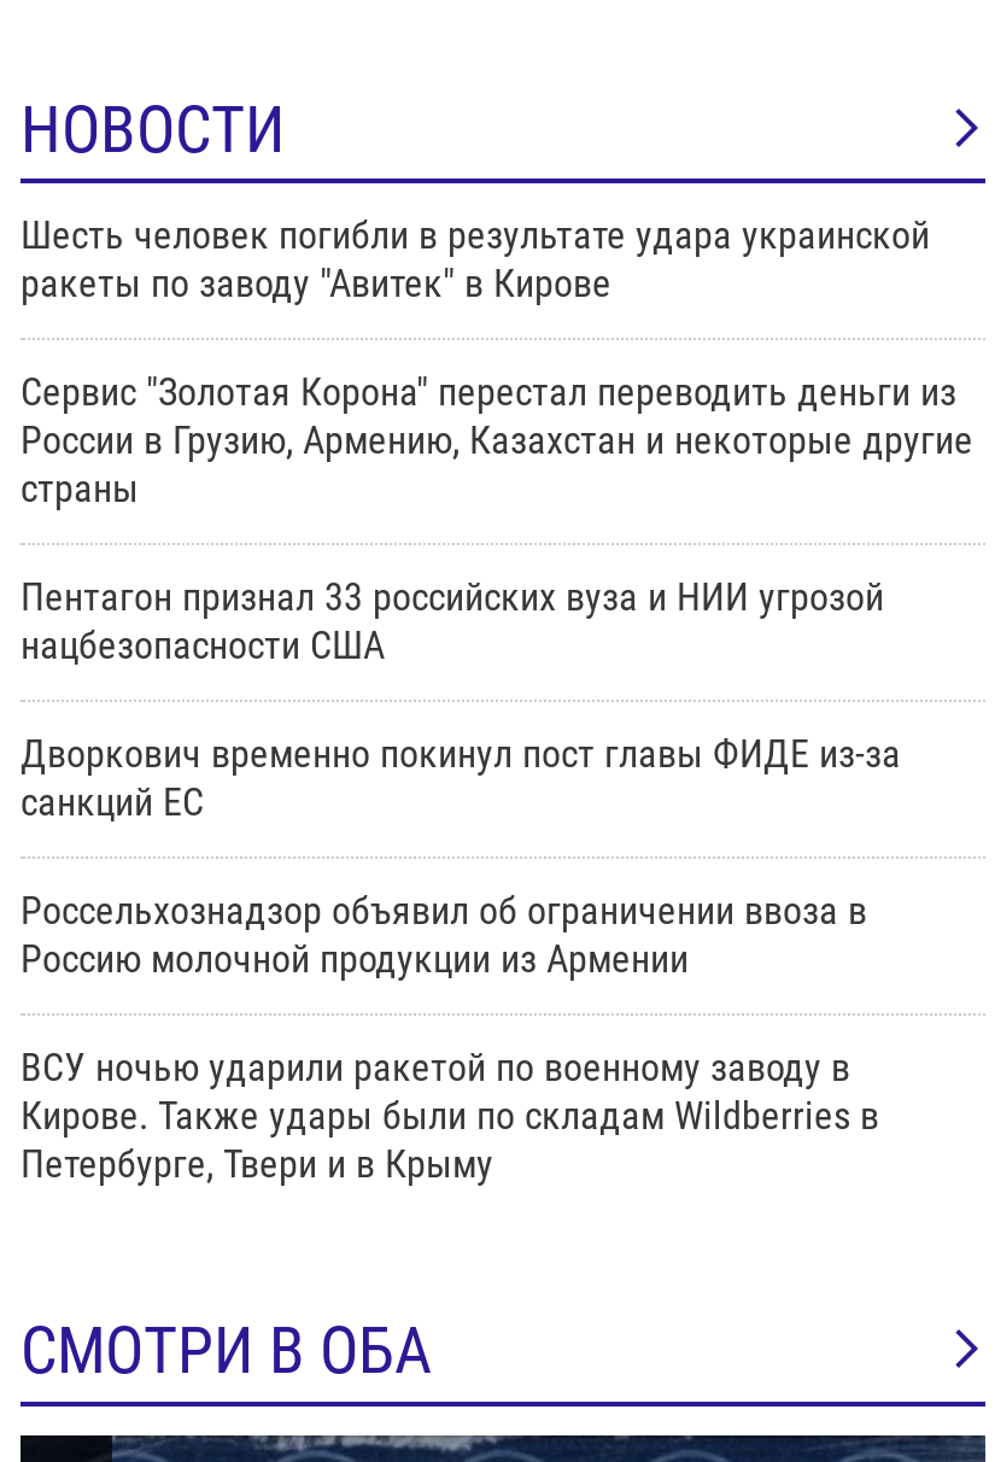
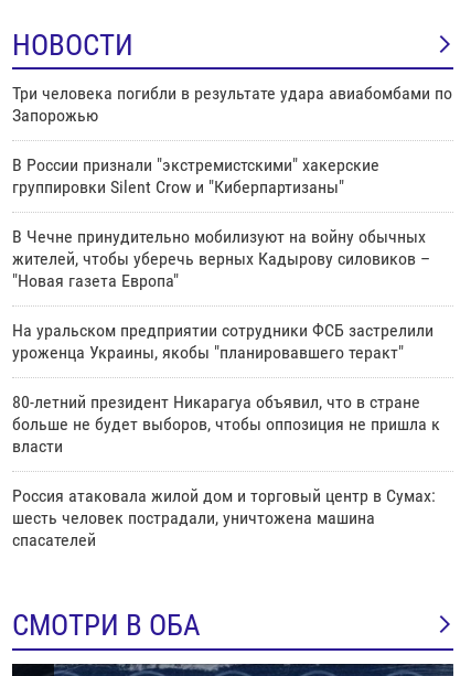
[21,213,930,307] Шесть человек погибли в результате удара украинской | ракеты по заводу "Авитек" в Кирове -> [12,83,452,126] Три человека погибли в результате удара авиабомбами по | Запорожью
[21,370,973,512] Сервис "Золотая Корона" перестал переводить деньги из | России в Грузию, Армению, Казахстан и некоторые другие | страны -> [12,155,379,198] В России признали "экстремистскими" хакерские | группировки Silent Crow и "Киберпартизаны"
[21,575,884,669] Пентагон признал 33 российских вуза и НИИ угрозой | нацбезопасности США -> [12,227,430,292] В Чечне принудительно мобилизуют на войну обычных | жителей, чтобы уберечь верных Кадырову силовиков – | "Новая газета Европа"
[21,732,901,826] Дворкович временно покинул пост главы ФИДЕ из-за | санкций ЕС -> [12,320,433,363] На уральском предприятии сотрудники ФСБ застрелили | уроженца Украины, якобы "планировавшего теракт"
[21,889,867,983] Россельхознадзор объявил об ограничении ввоза в | Россию молочной продукции из Армении -> [12,392,440,457] 80-летний президент Никарагуа объявил, что в стране | больше не будет выборов, чтобы оппозиция не пришла к | власти
[21,1046,879,1188] ВСУ ночью ударили ракетой по военному заводу в | Кирове. Также удары были по складам Wildberries в | Петербурге, Твери и в Крыму -> [12,486,436,551] Россия атаковала жилой дом и торговый центр в Сумах: | шесть человек пострадали, уничтожена машина | спасателей

